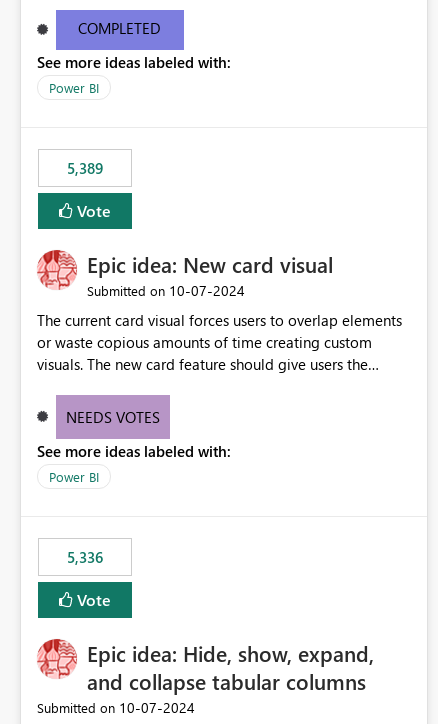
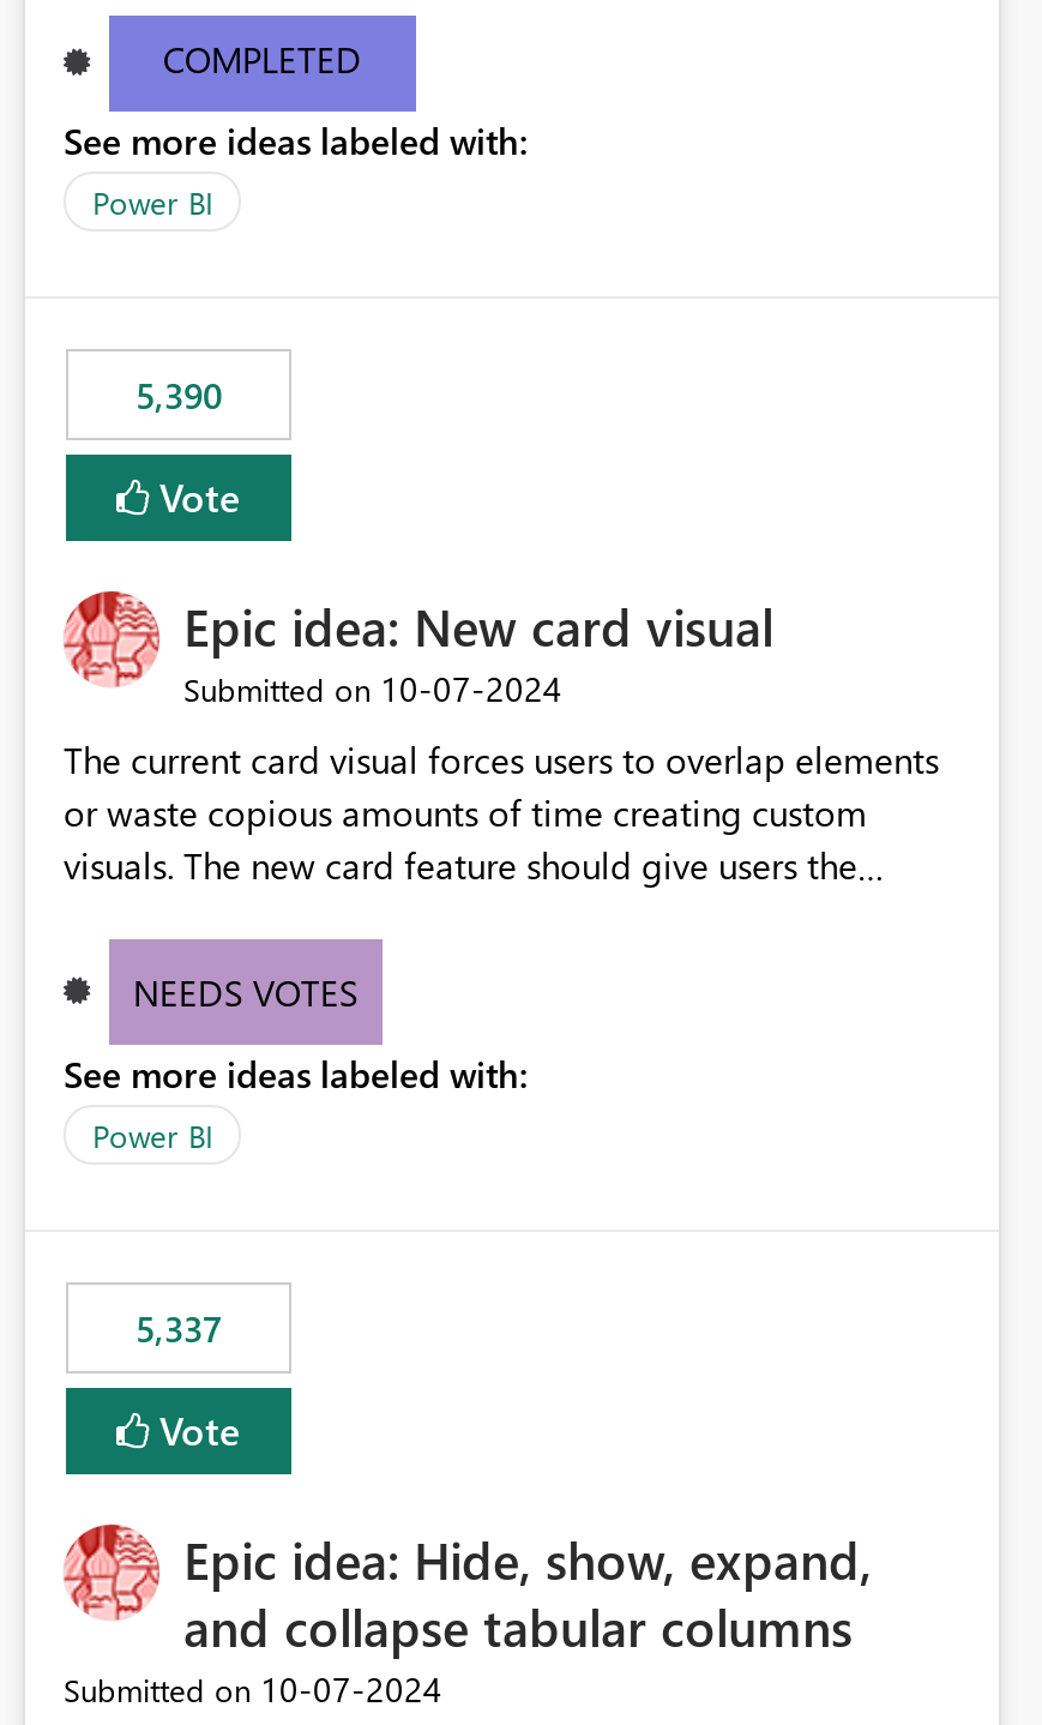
[67,158,103,178] 5,389 -> [135,372,222,420] 5,390
[67,547,103,567] 5,336 -> [135,1305,222,1353] 5,337

